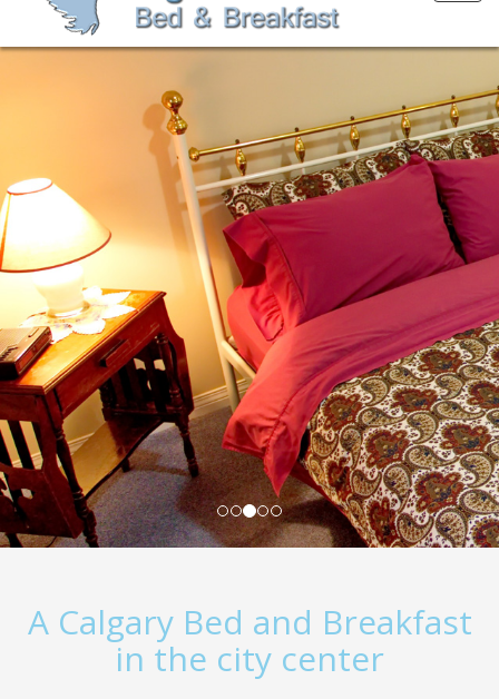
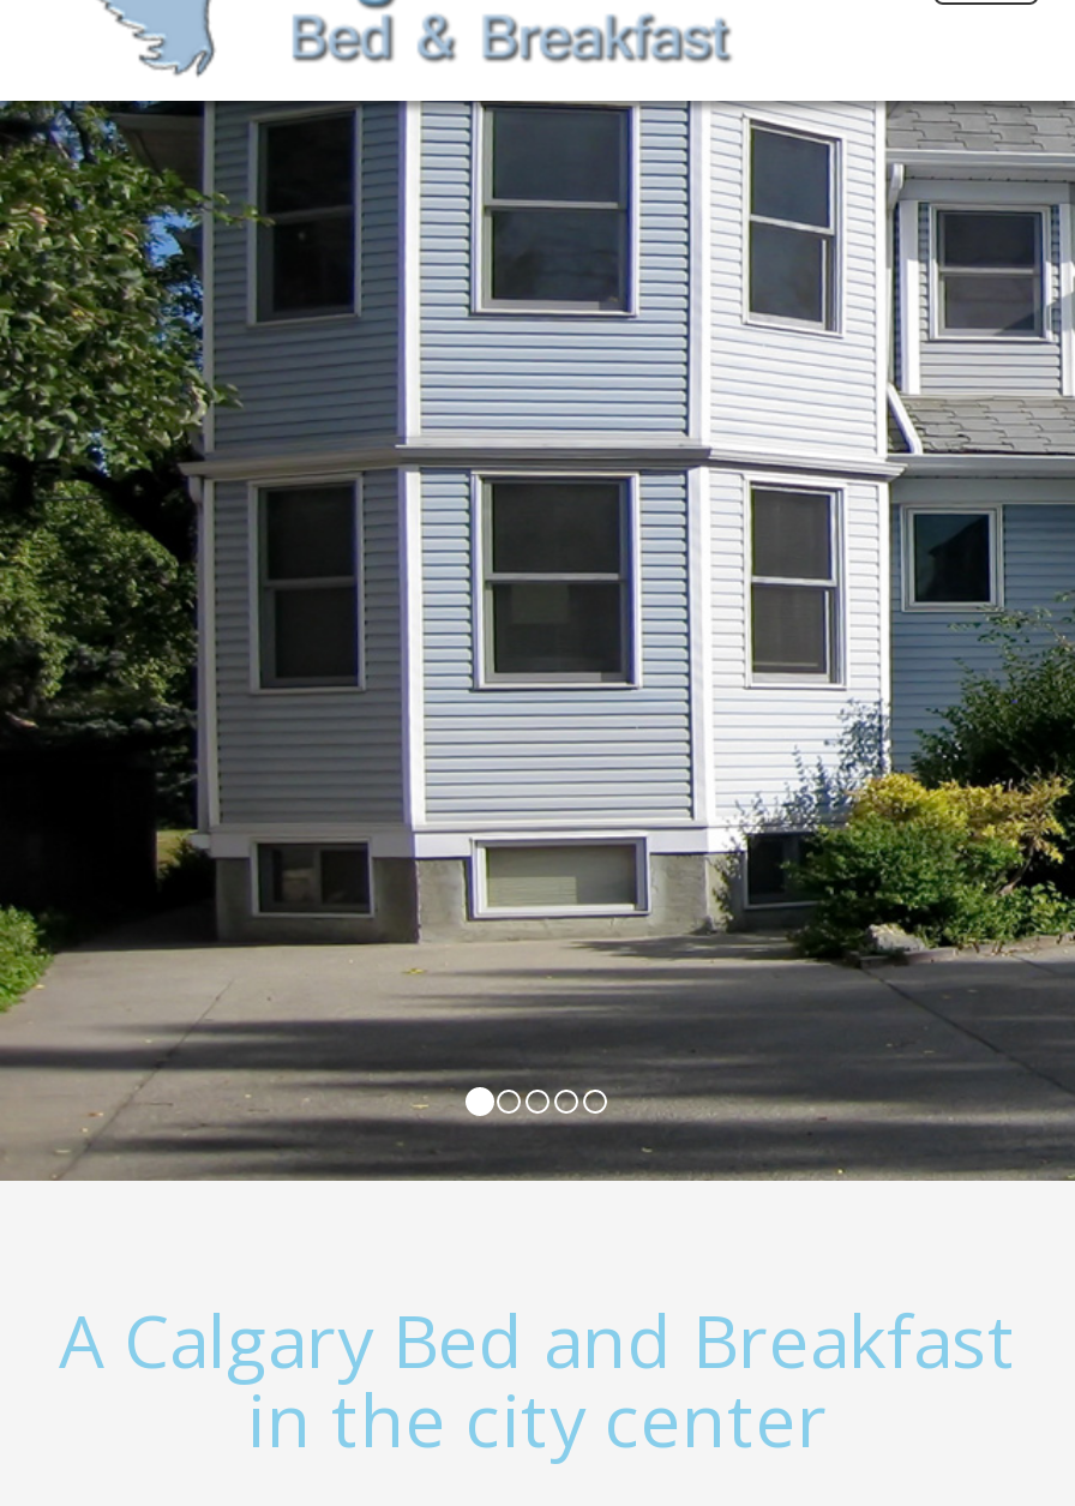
[3,46,496,549] [image] -> [7,98,1068,1181] [image]

